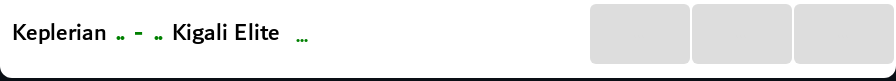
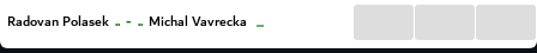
[12,12,308,54] Keplerian .. - .. Kigali Elite ... -> [7,9,264,34] Radovan Polasek .. - .. Michal Vavrecka ...

